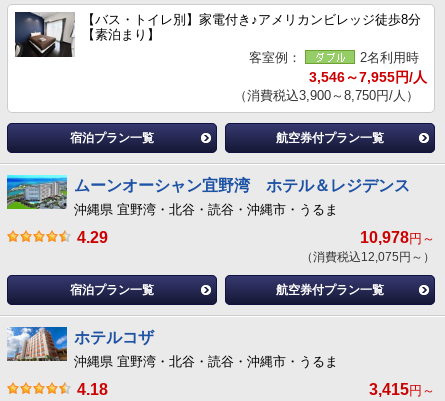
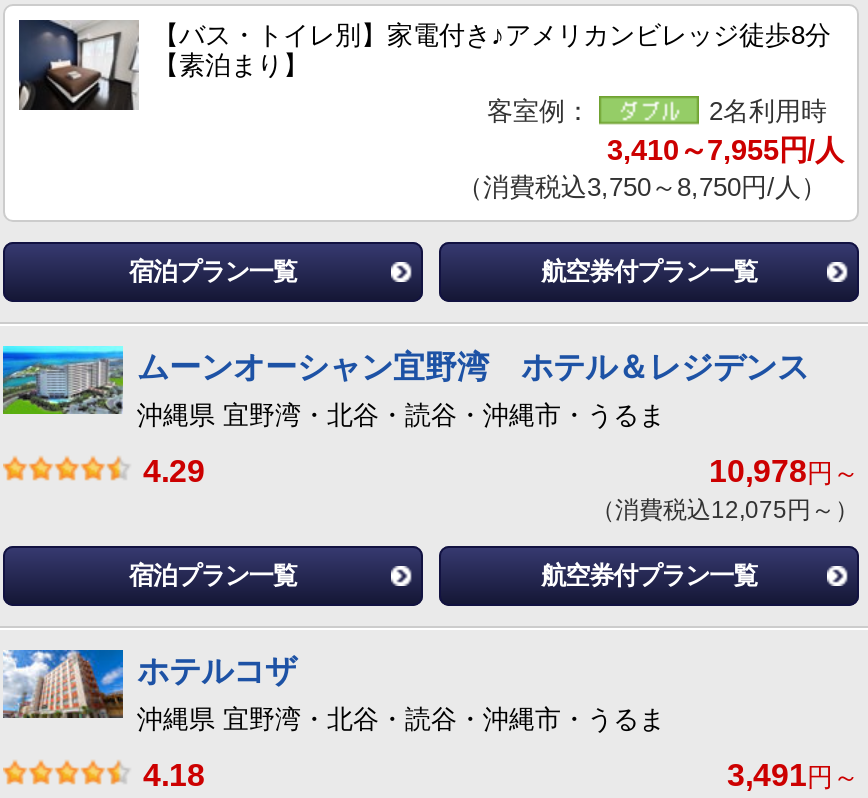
[309,69,427,85] 3,546～7,955円/人 -> [607,133,843,165] 3,410～7,955円/人
[234,88,419,103] （消費税込3,900～8,750円/人） -> [457,171,827,201] （消費税込3,750～8,750円/人）
[369,381,435,398] 3,415円～ -> [727,757,859,791] 3,491円～

